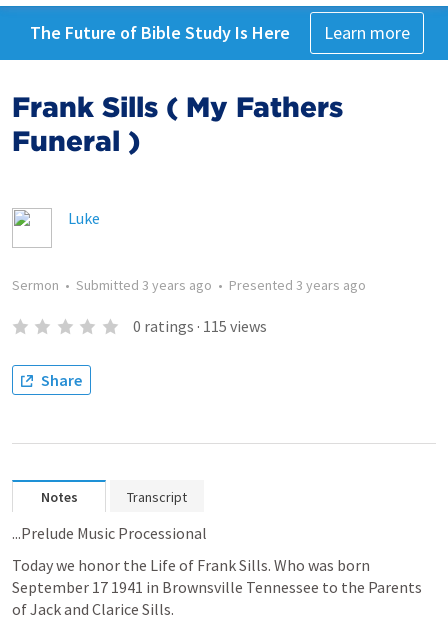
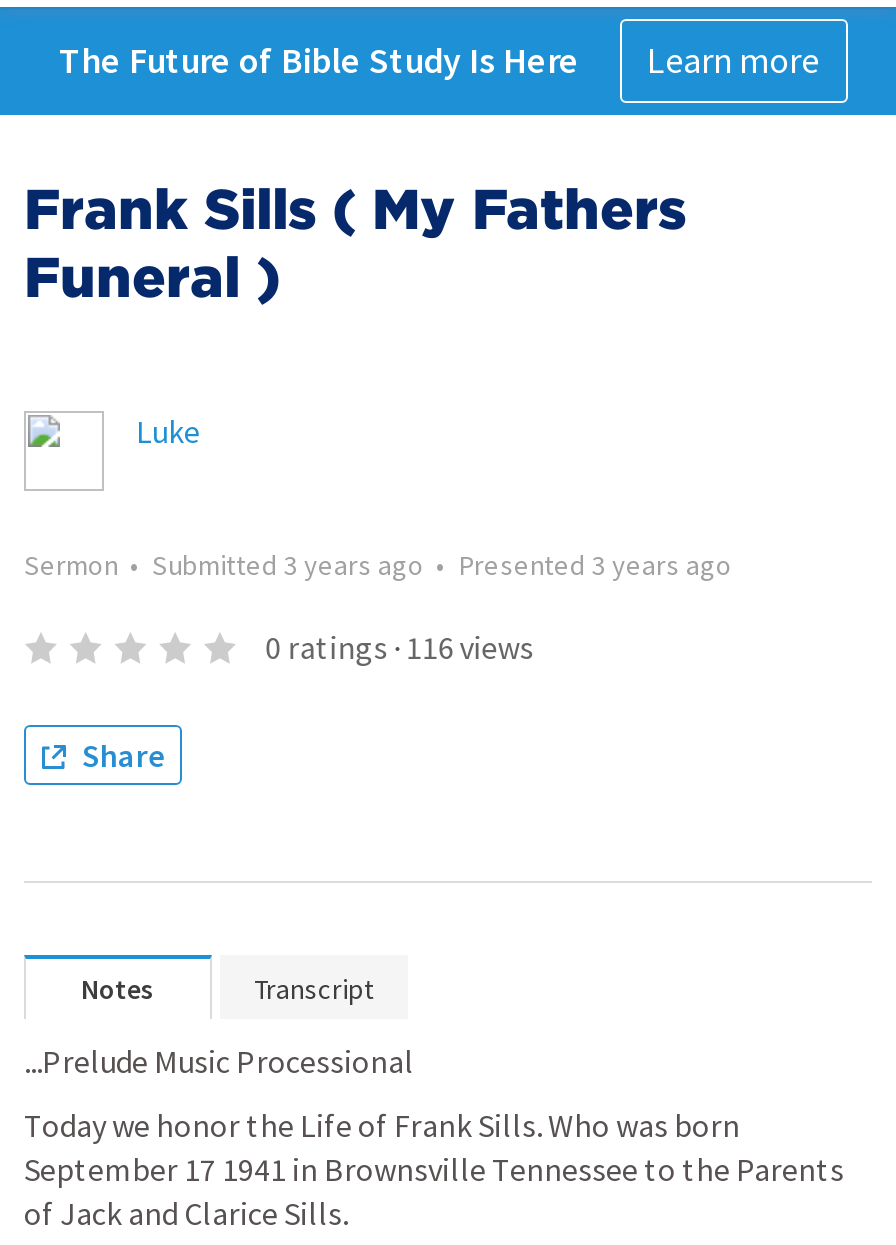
[133,316,267,336] 0 ratings · 115 views -> [265,627,533,667] 0 ratings · 116 views

